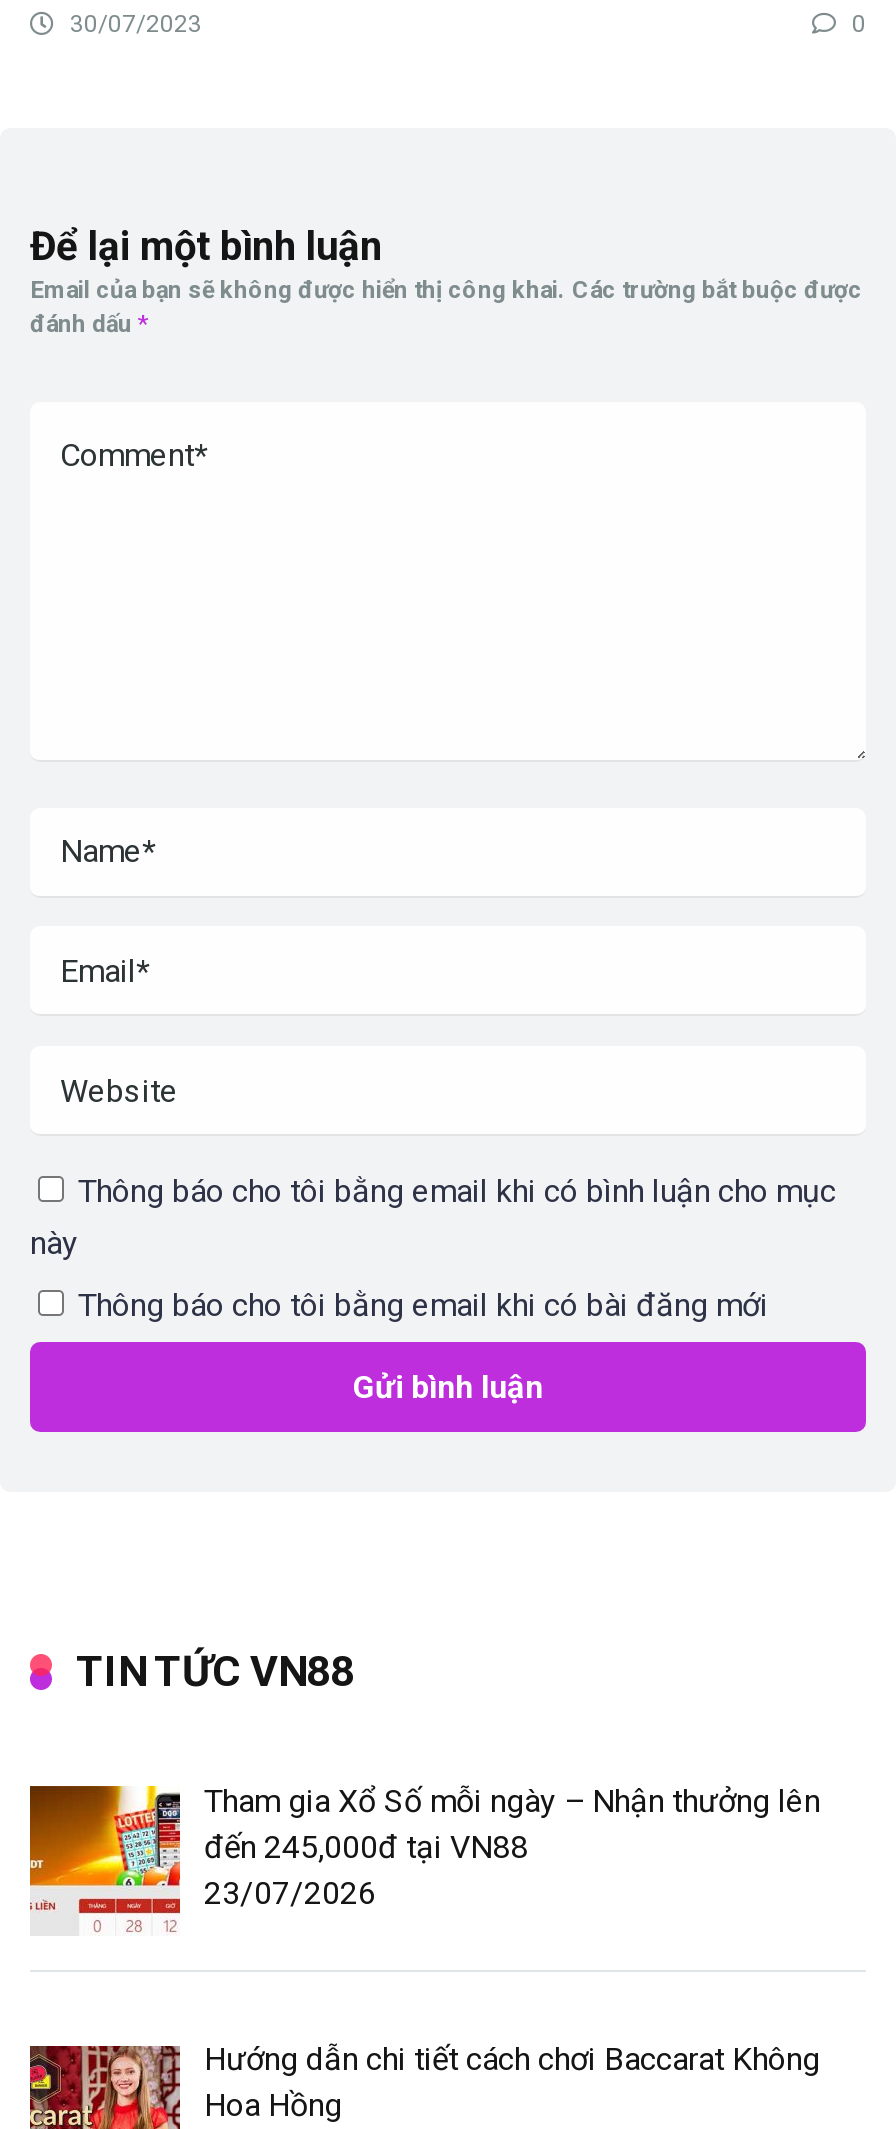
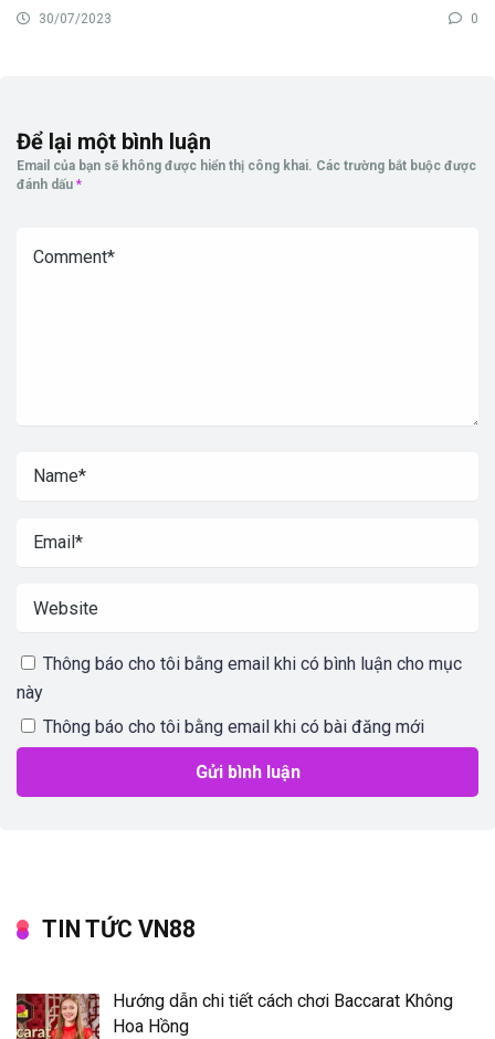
[28,1782,820,1950] [image] | Tham gia Xổ Số mỗi ngày – Nhận thưởng lên | đến 245,000đ tại VN88 | 23/07/2026 -> none

